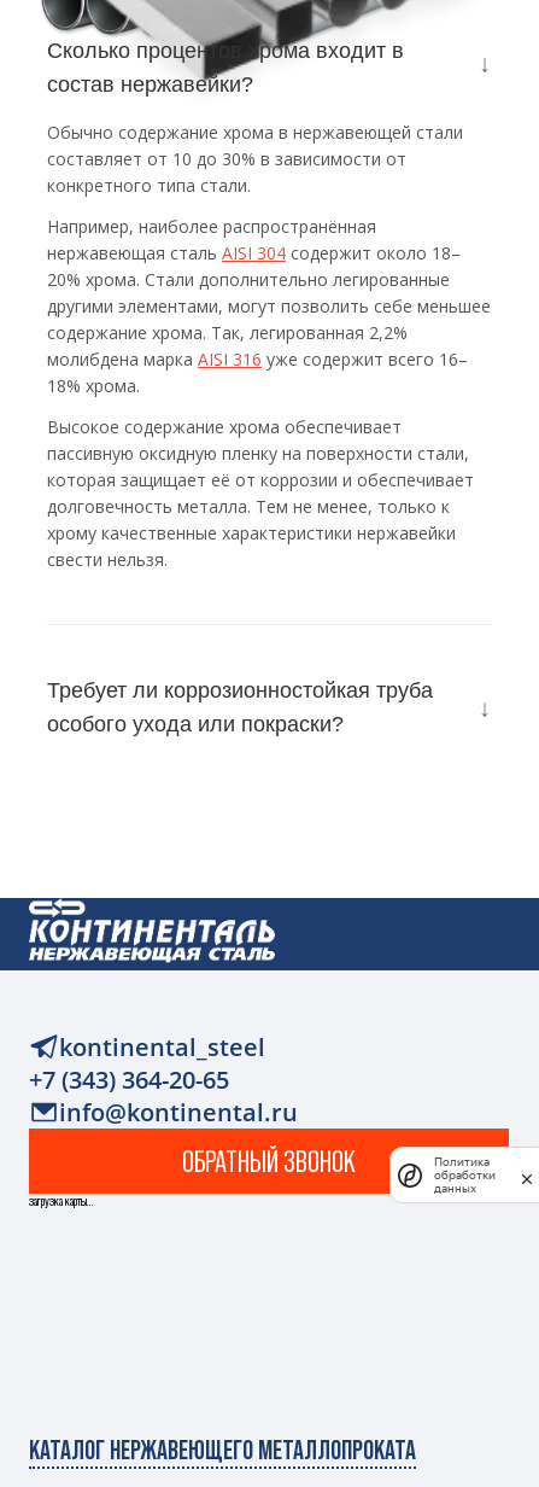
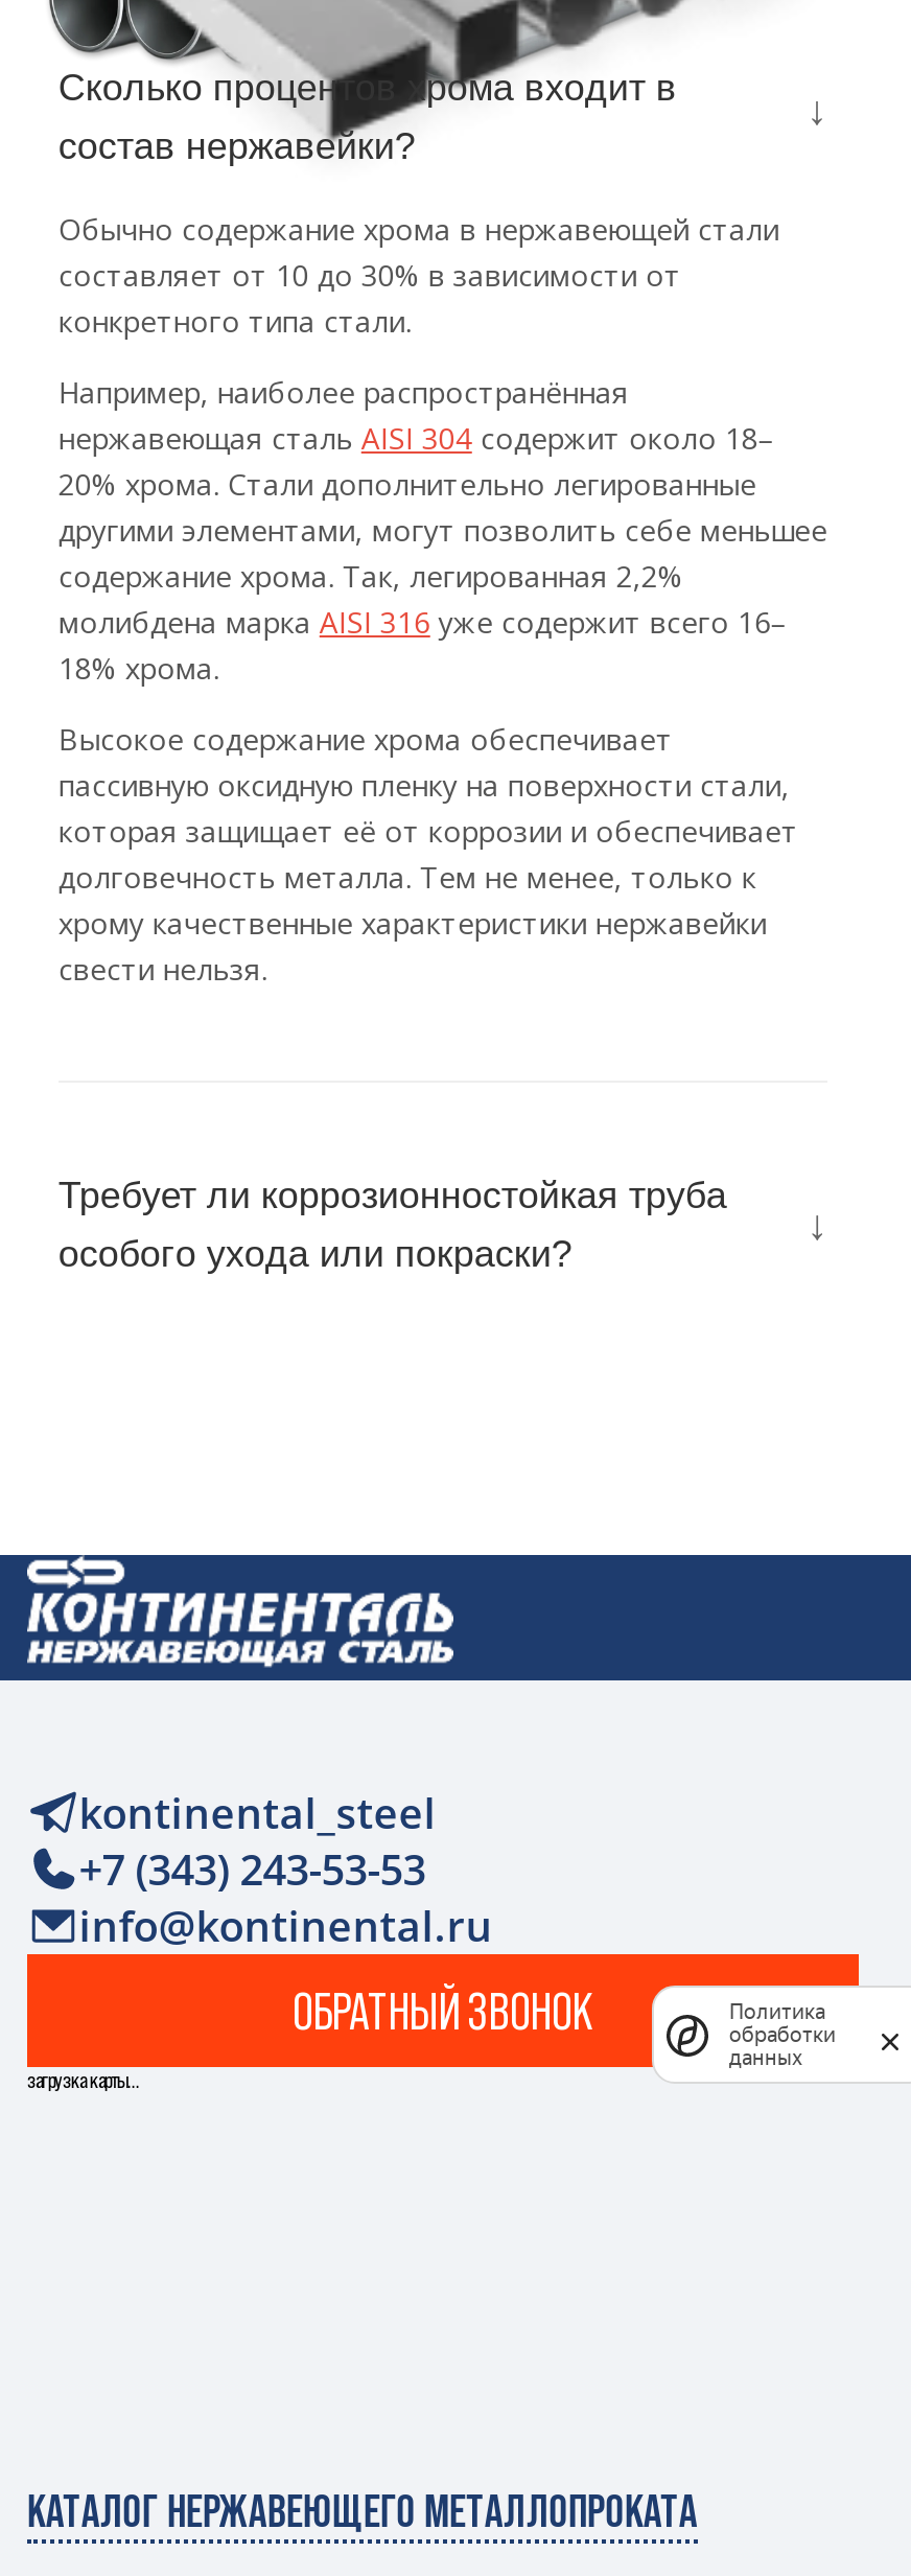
[29,1063,229,1095] +7 (343) 364-20-65 -> [79,1841,426,1897] +7 (343) 243-53-53

